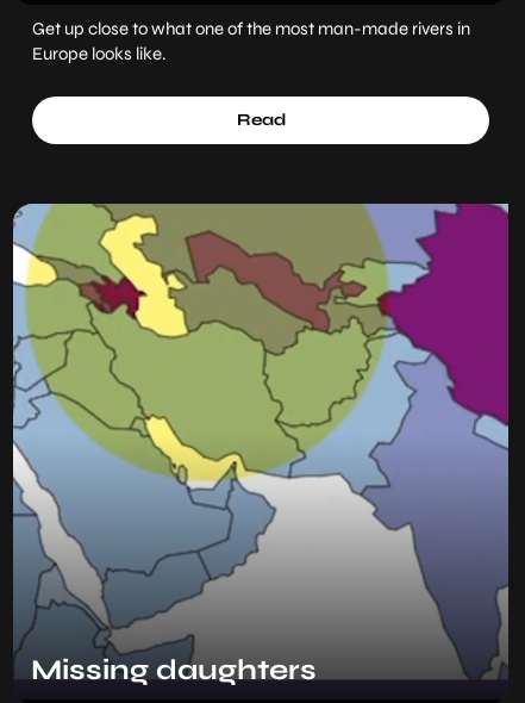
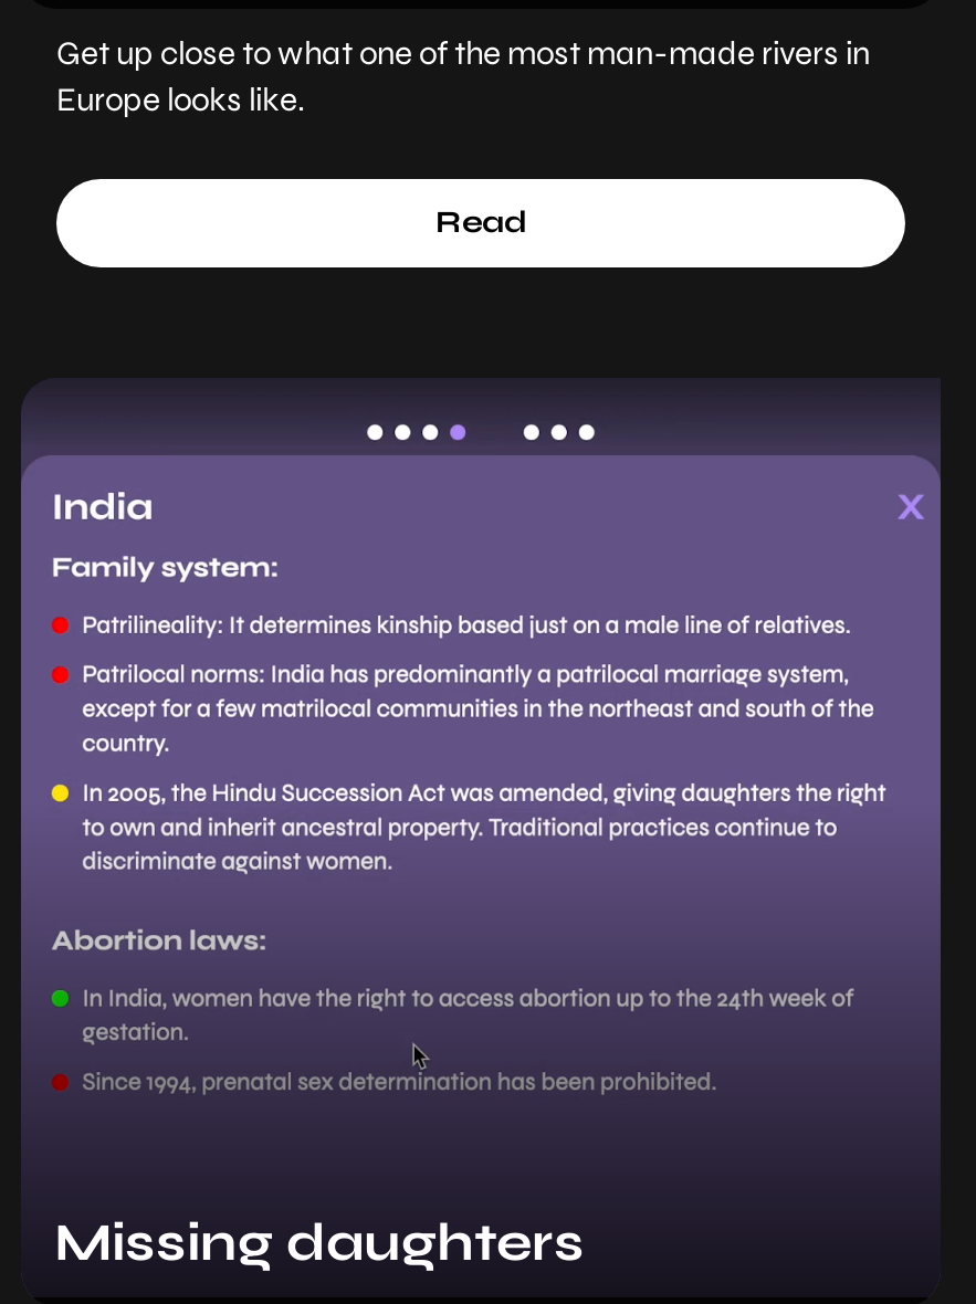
[12,203,510,679] [image] -> [21,378,941,1258] [image]

